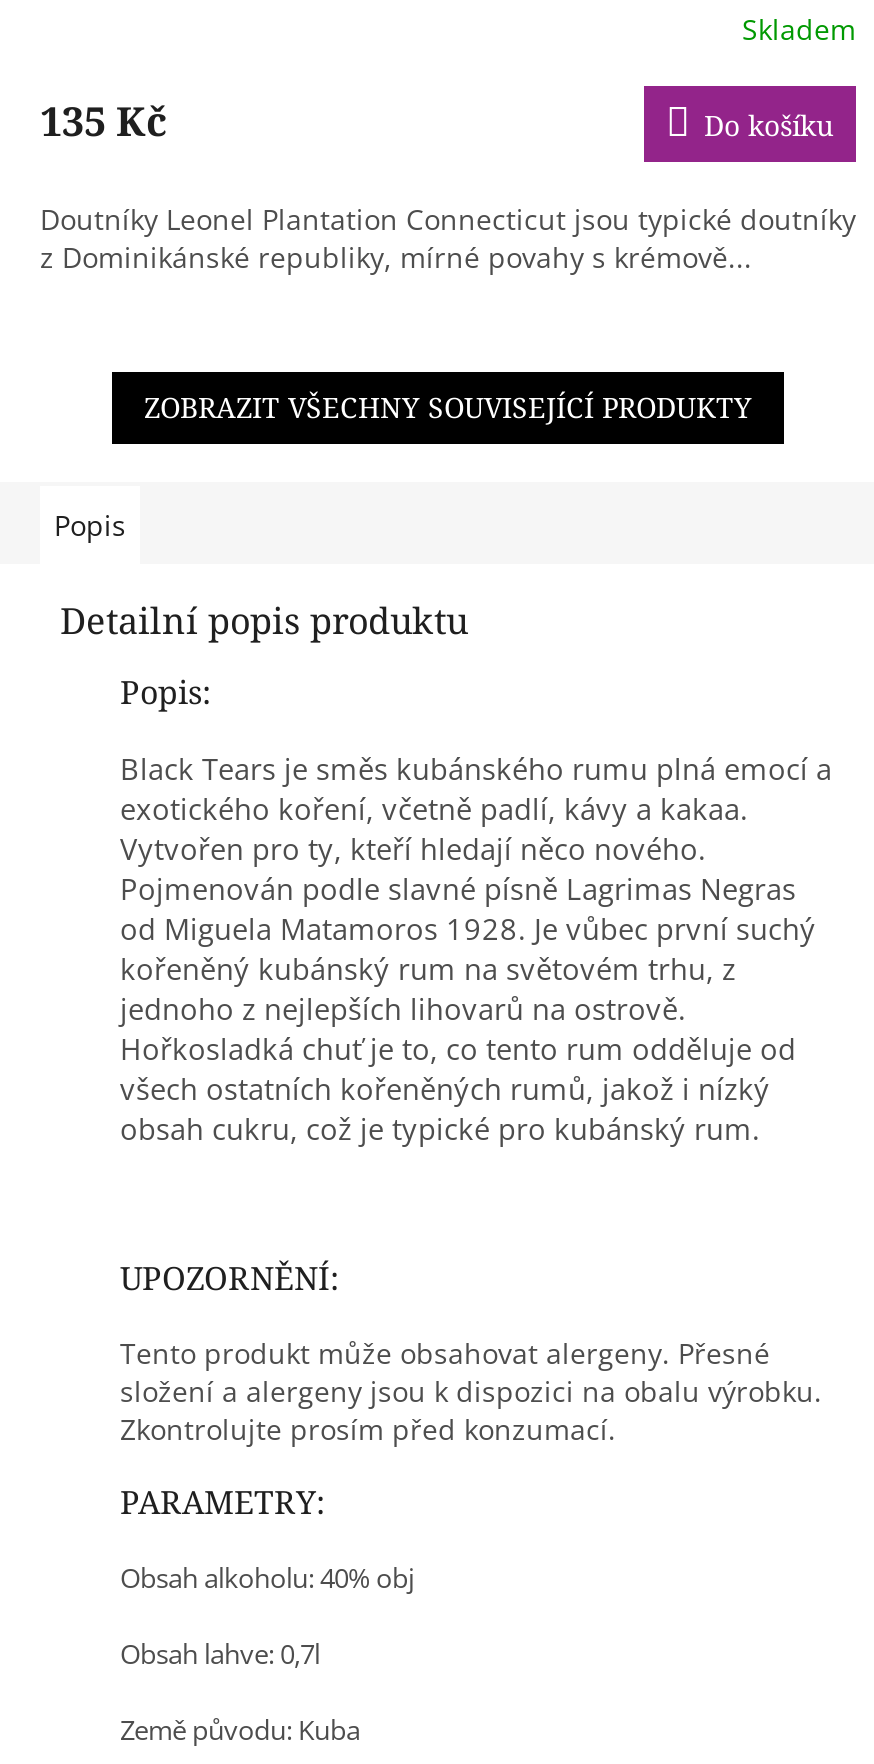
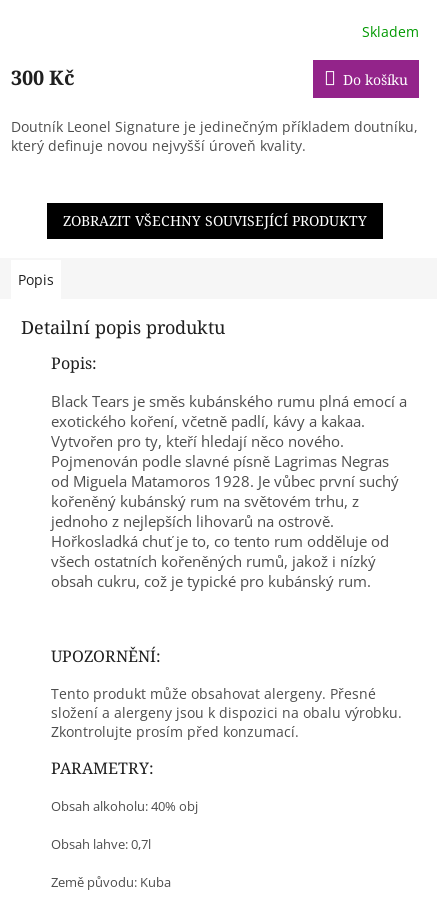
[40,95,168,149] 135 Kč -> [11,64,75,91] 300 Kč
[40,201,856,277] Doutníky Leonel Plantation Connecticut jsou typické doutníky | z Dominikánské republiky, mírné povahy s krémově... -> [11,117,418,155] Doutník Leonel Signature je jedinečným příkladem doutníku, | který definuje novou nejvyšší úroveň kvality.

